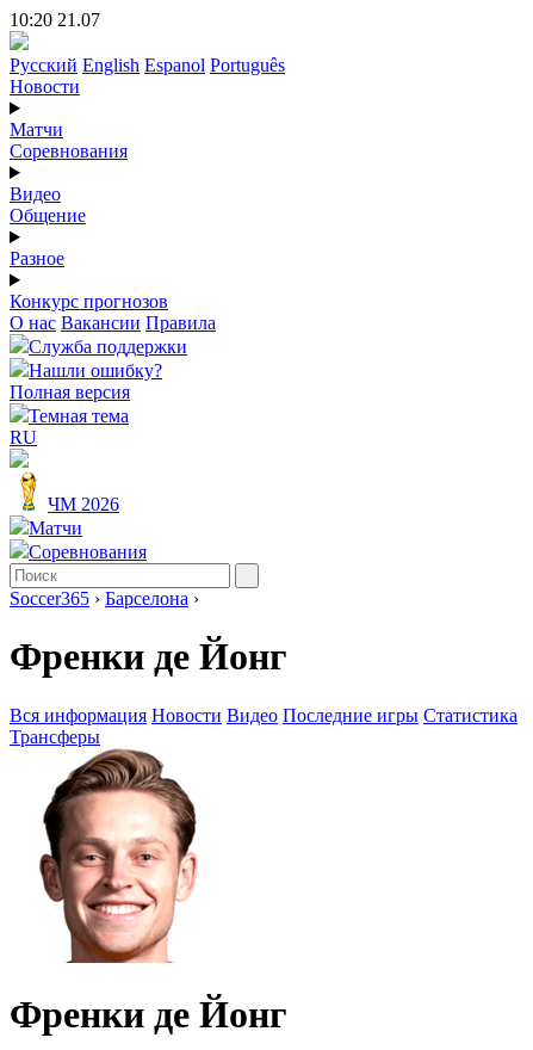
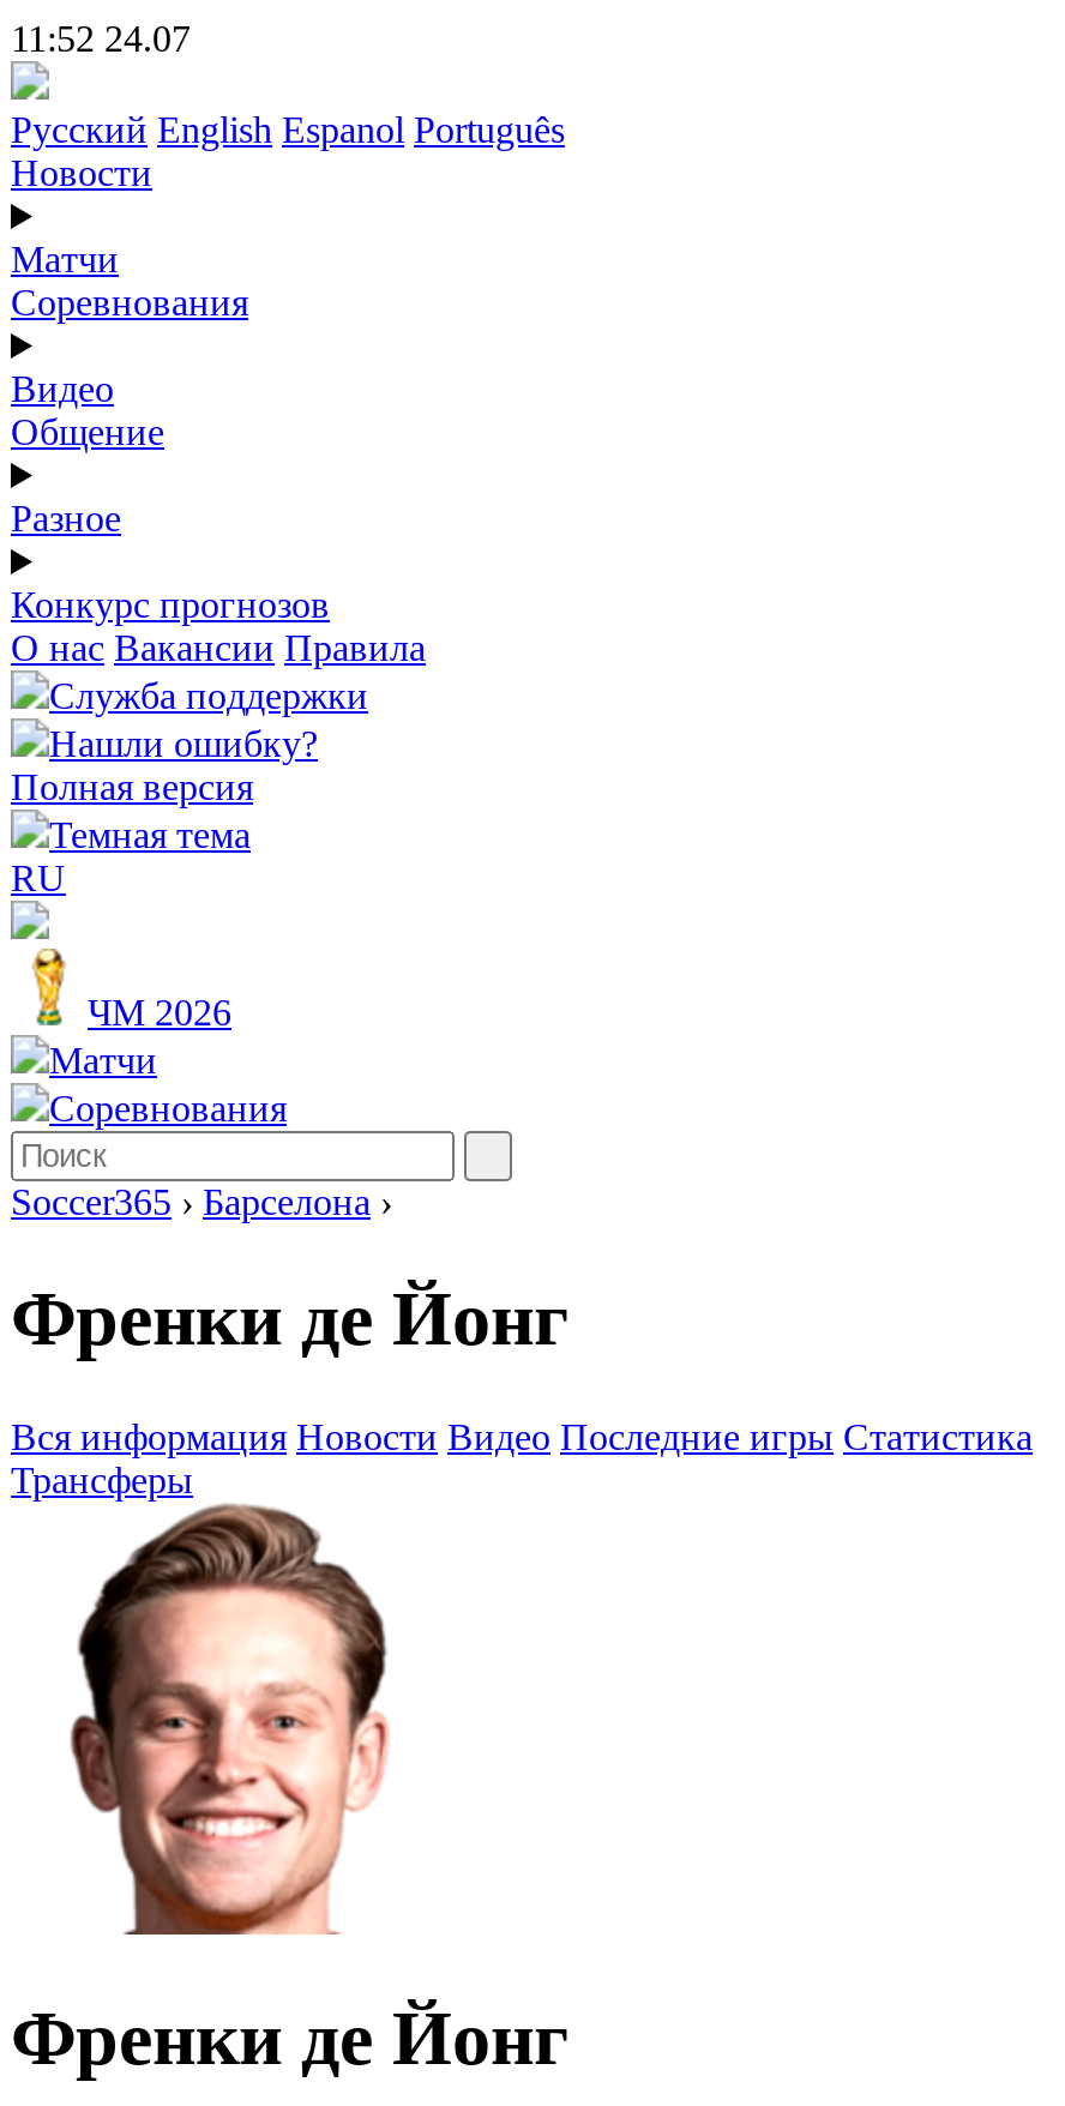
[10,10,100,30] 10:20 21.07 -> [11,18,191,59] 11:52 24.07

